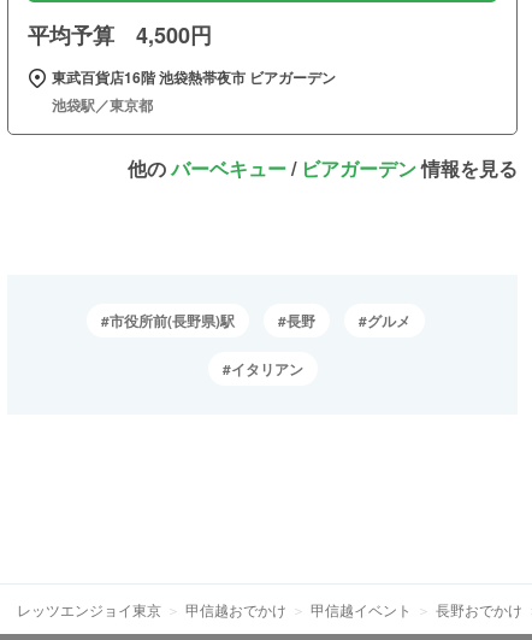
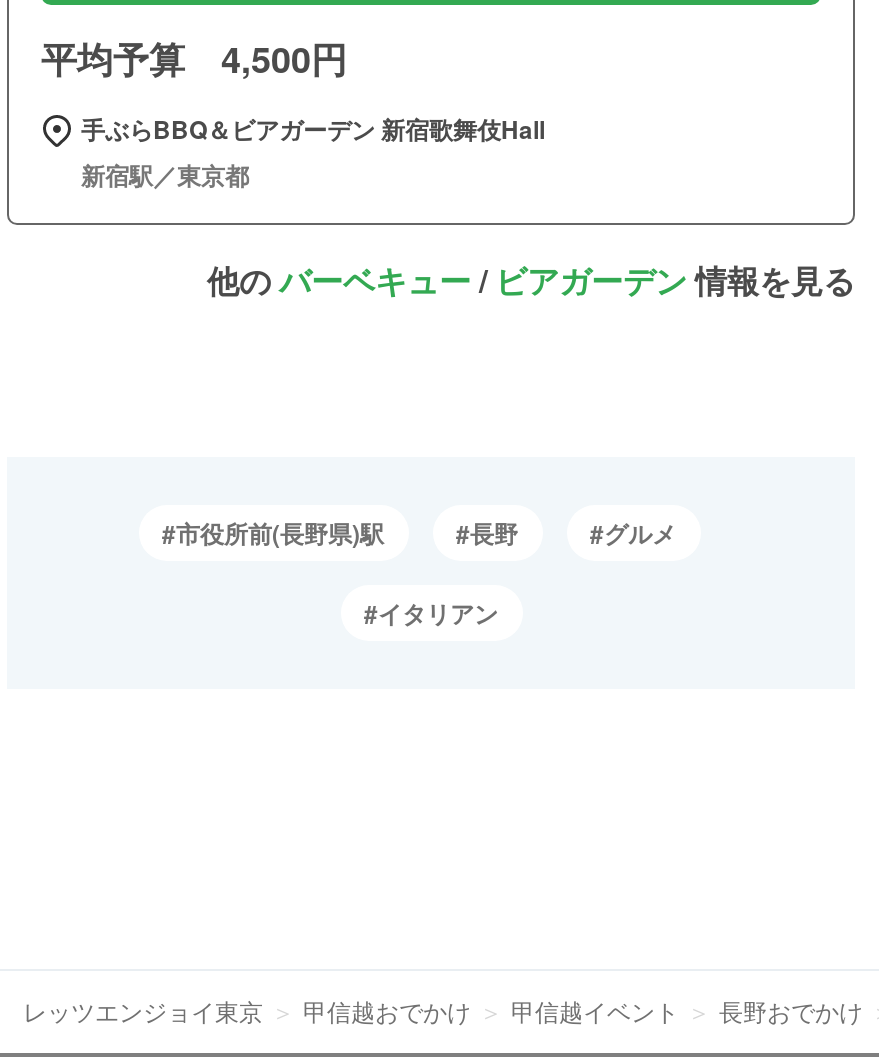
[52,67,336,116] 東武百貨店16階 池袋熱帯夜市 ビアガーデン | 池袋駅／東京都 -> [81,111,545,193] 手ぶらBBQ＆ビアガーデン 新宿歌舞伎Hall | 新宿駅／東京都

